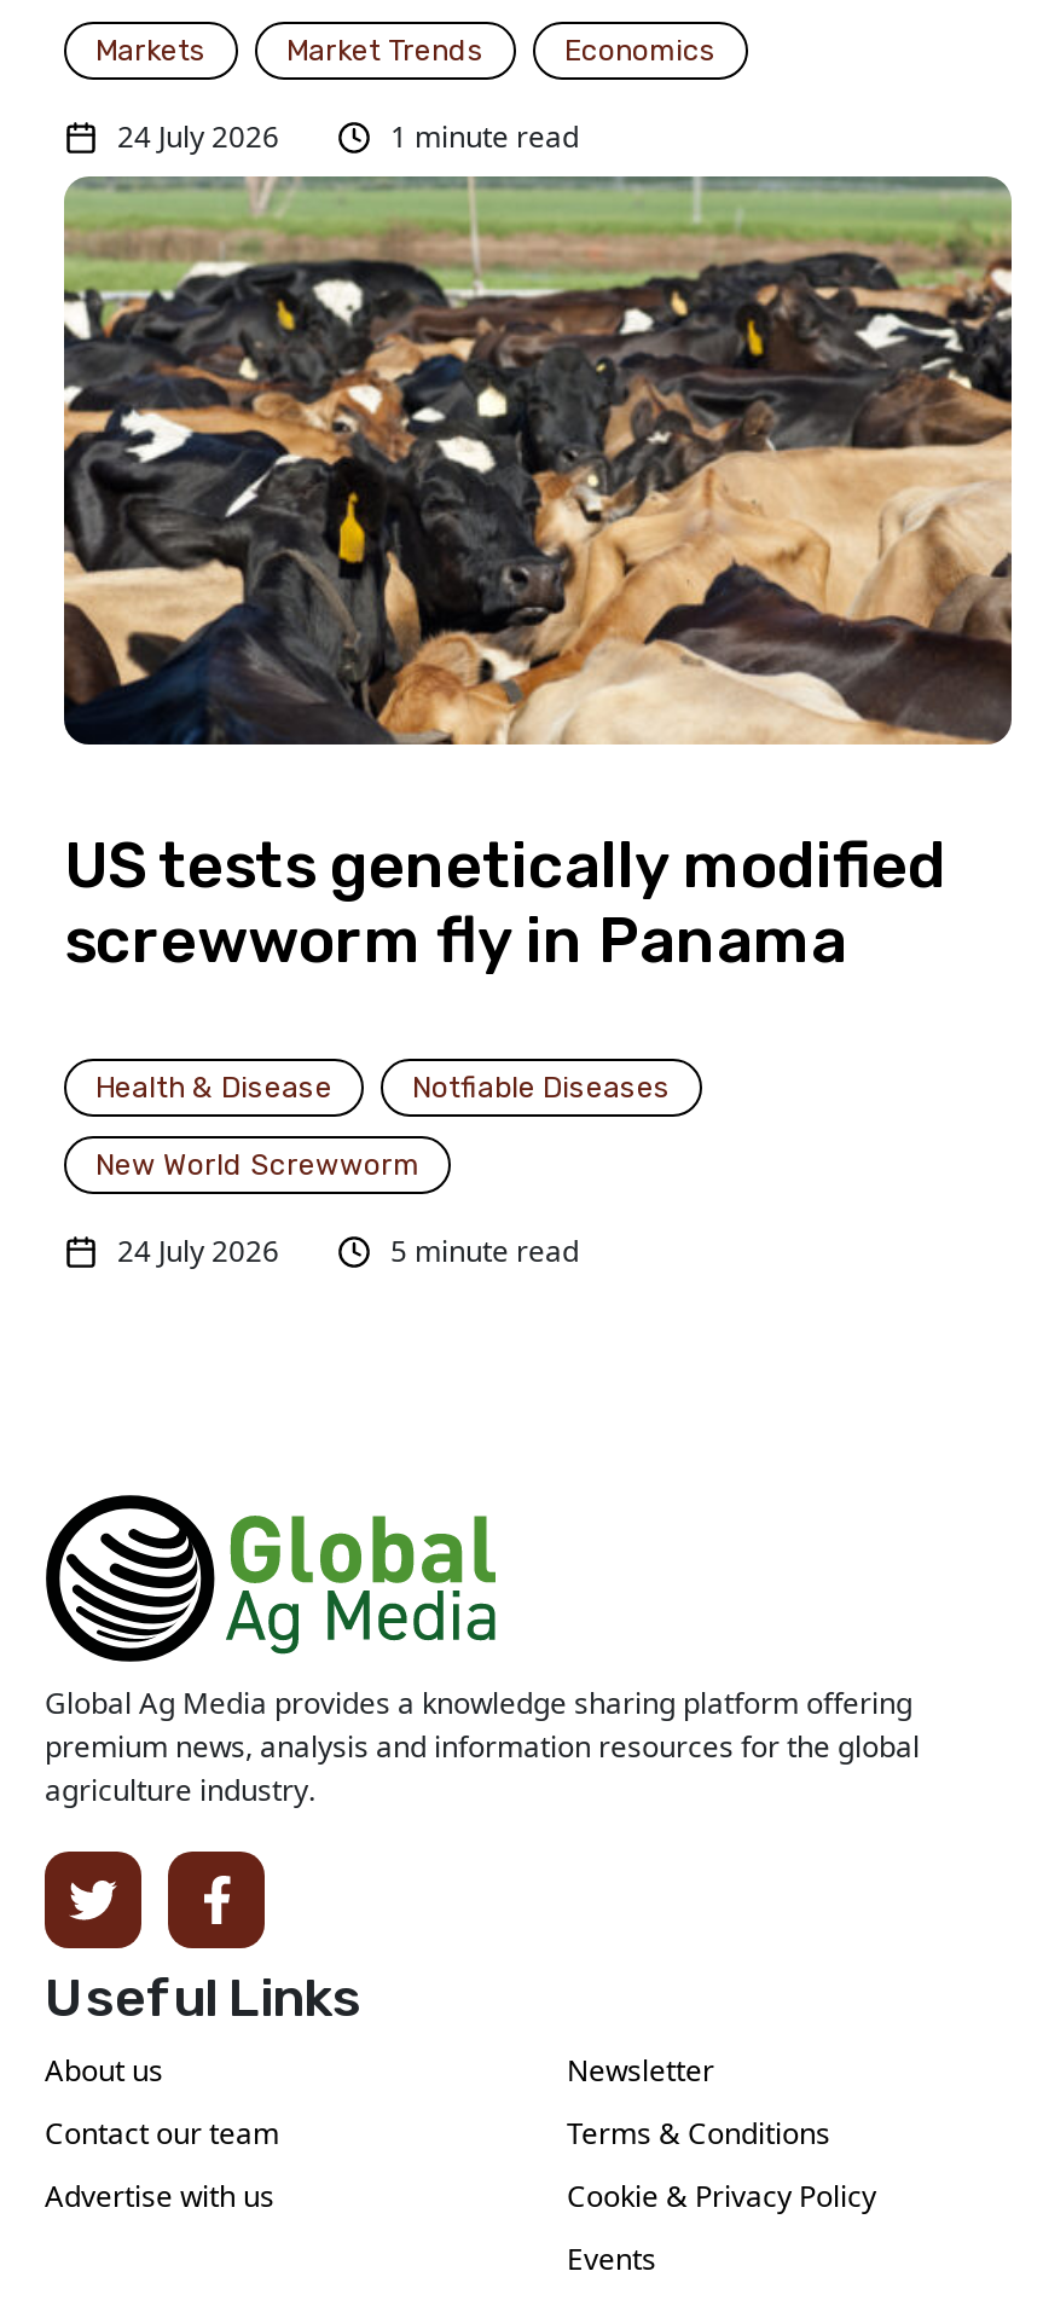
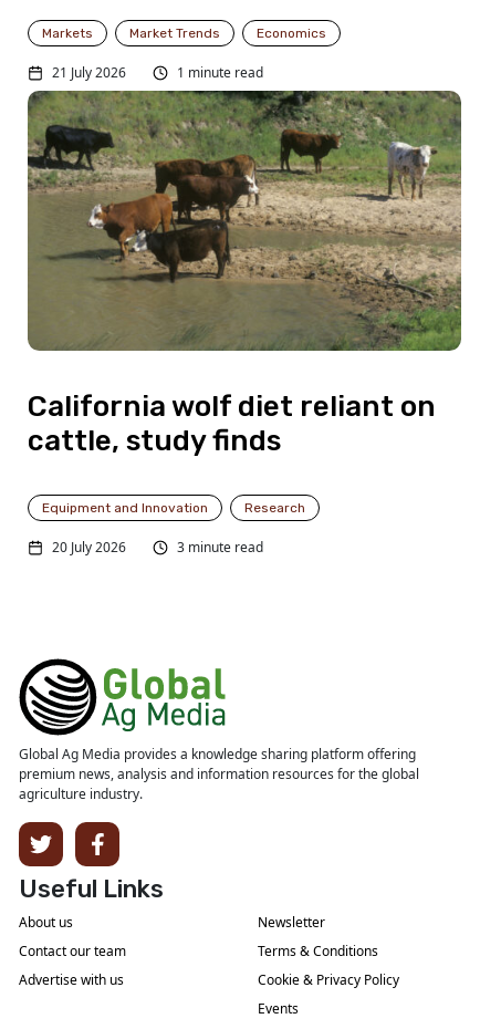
[117,116,279,157] 24 July 2026 -> [52,63,126,82] 21 July 2026
[62,174,1014,1272] [image] | US tests genetically modified | screwworm fly in Panama | Health & Disease | Notfiable Diseases | New World Screwworm | 24 July 2026 | 5 minute read -> [27,90,462,557] [image] | California wolf diet reliant on | cattle, study finds | Equipment and Innovation | Research | 20 July 2026 | 3 minute read

